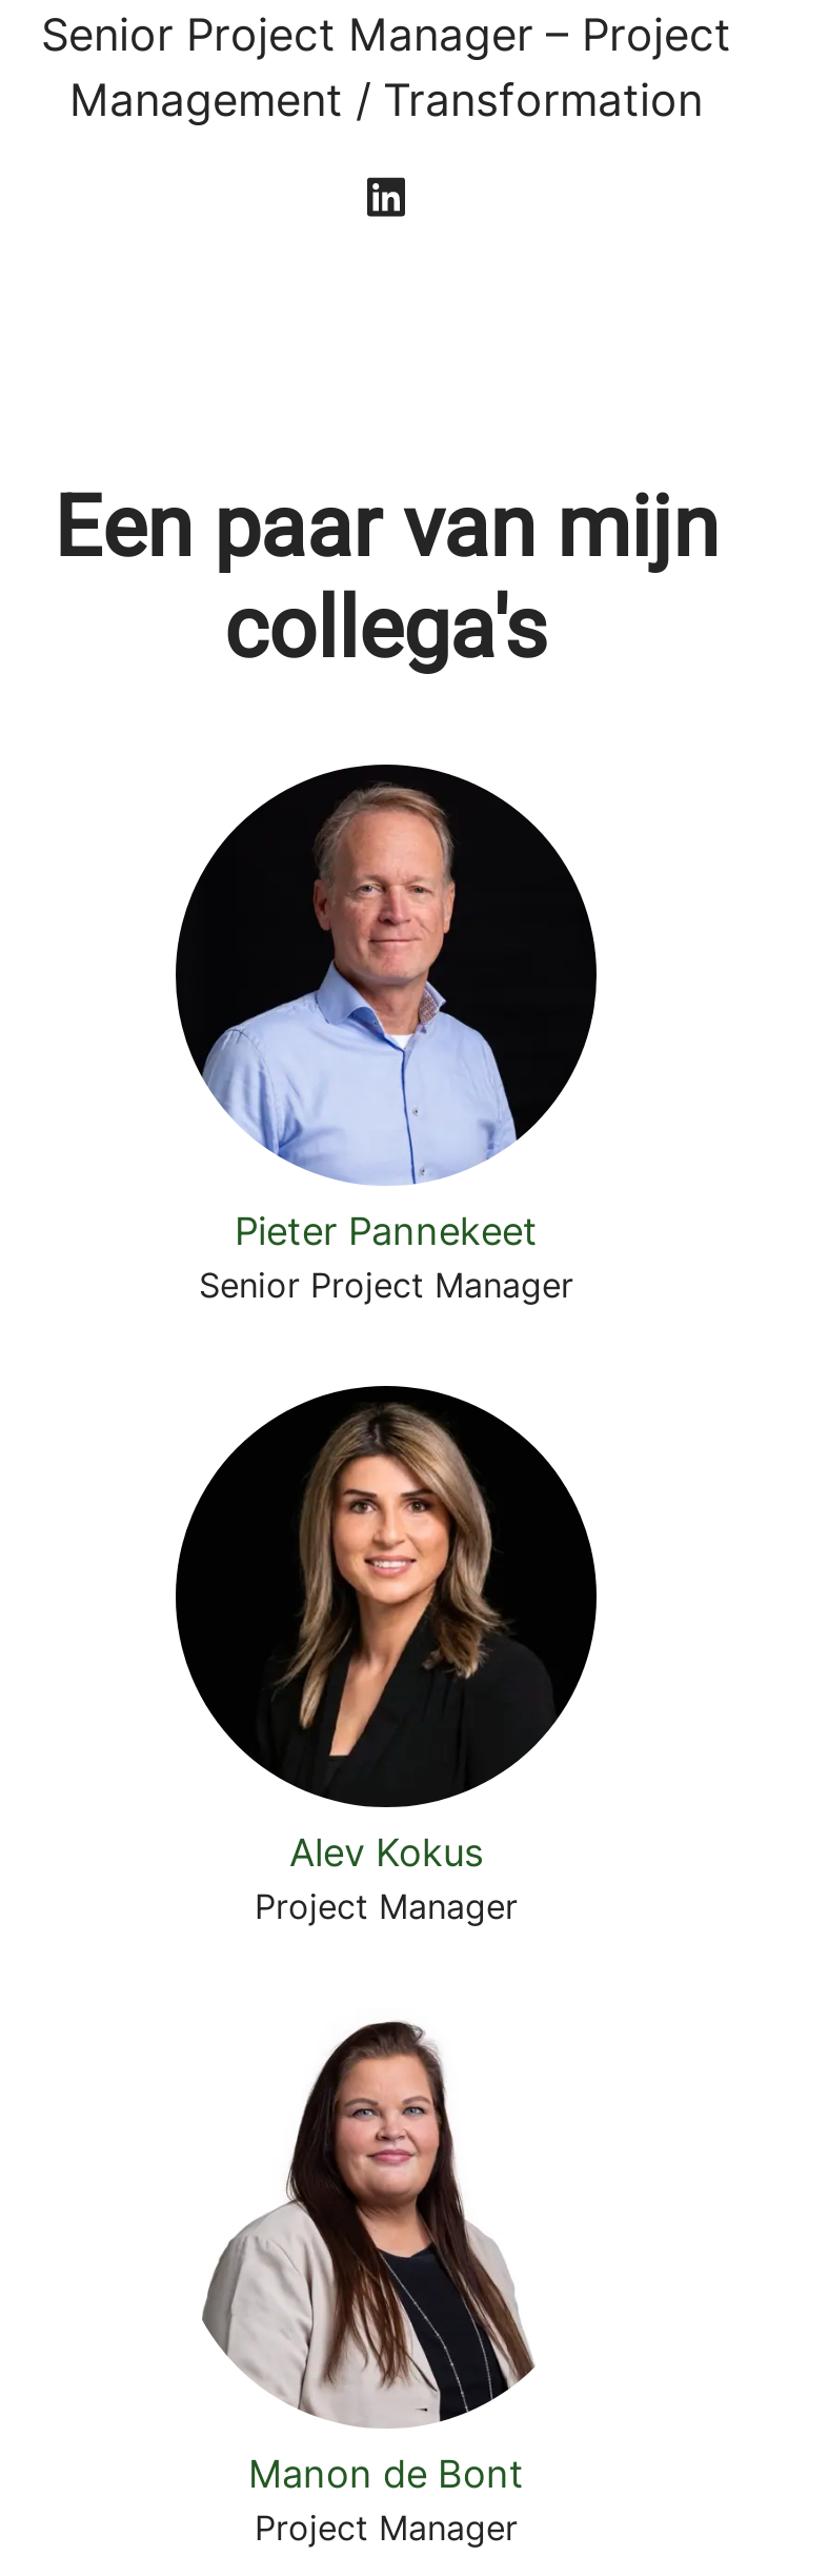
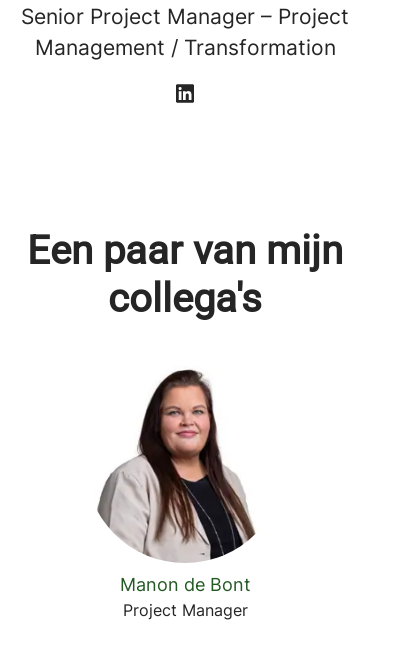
[174,762,599,1306] [image] | Pieter Pannekeet | Senior Project Manager -> none
[174,1384,599,1927] [image] | Alev Kokus | Project Manager -> none

